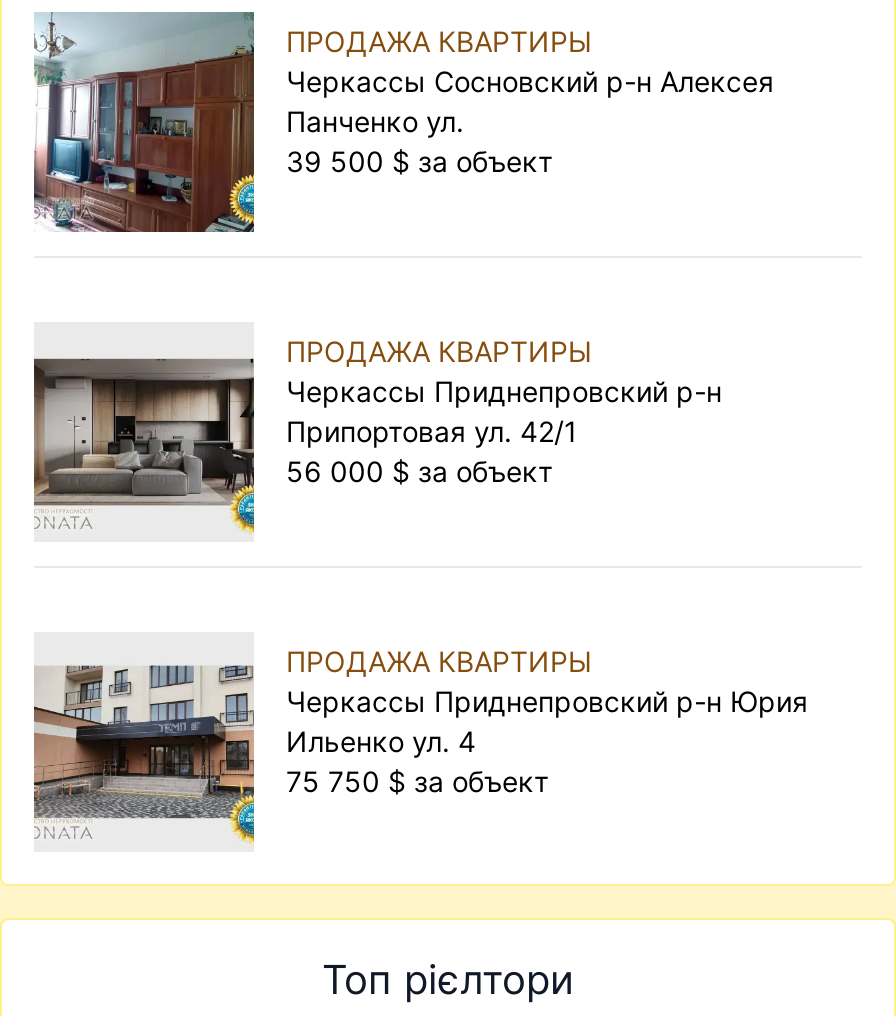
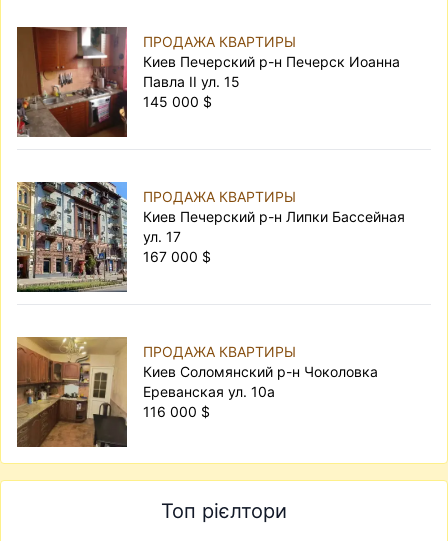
[32,12,774,234] [image] | Черкассы Сосновский р-н Алексея | Панченко ул. | 39 500 $ за объект -> [16,26,400,138] [image] | Киев Печерский р-н Печерск Иоанна | Павла II ул. 15 | 145 000 $
[32,322,722,542] [image] | Черкассы Приднепровский р-н | Припортовая ул. 42/1 | 56 000 $ за объект -> [16,181,405,293] [image] | Киев Печерский р-н Липки Бассейная | ул. 17 | 167 000 $
[34,632,808,852] [image] | Черкассы Приднепровский р-н Юрия | Ильенко ул. 4 | 75 750 $ за объект -> [16,336,378,448] [image] | Киев Соломянский р-н Чоколовка | Ереванская ул. 10а | 116 000 $

